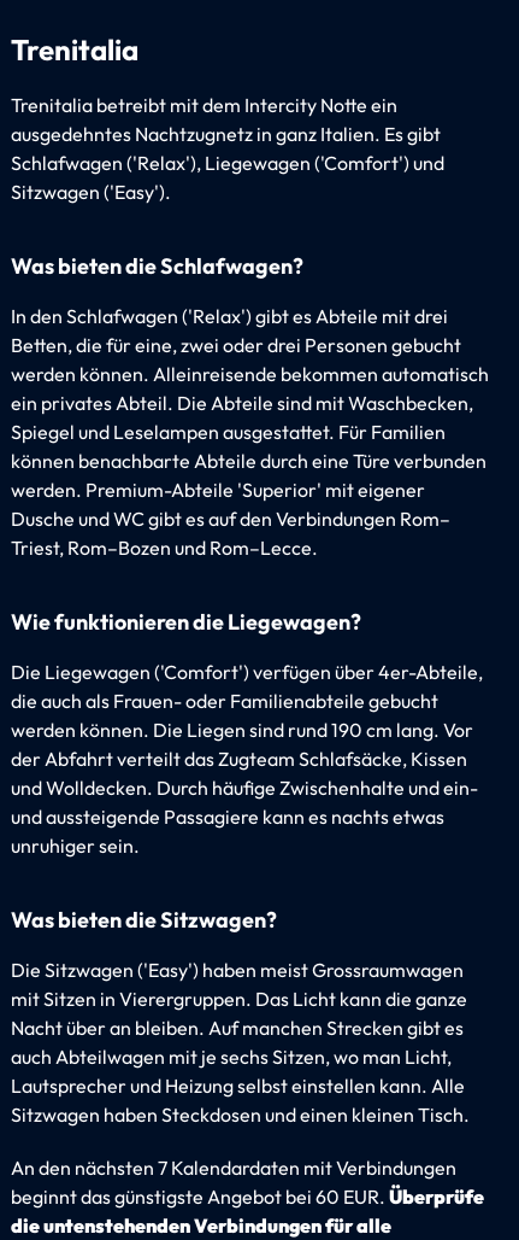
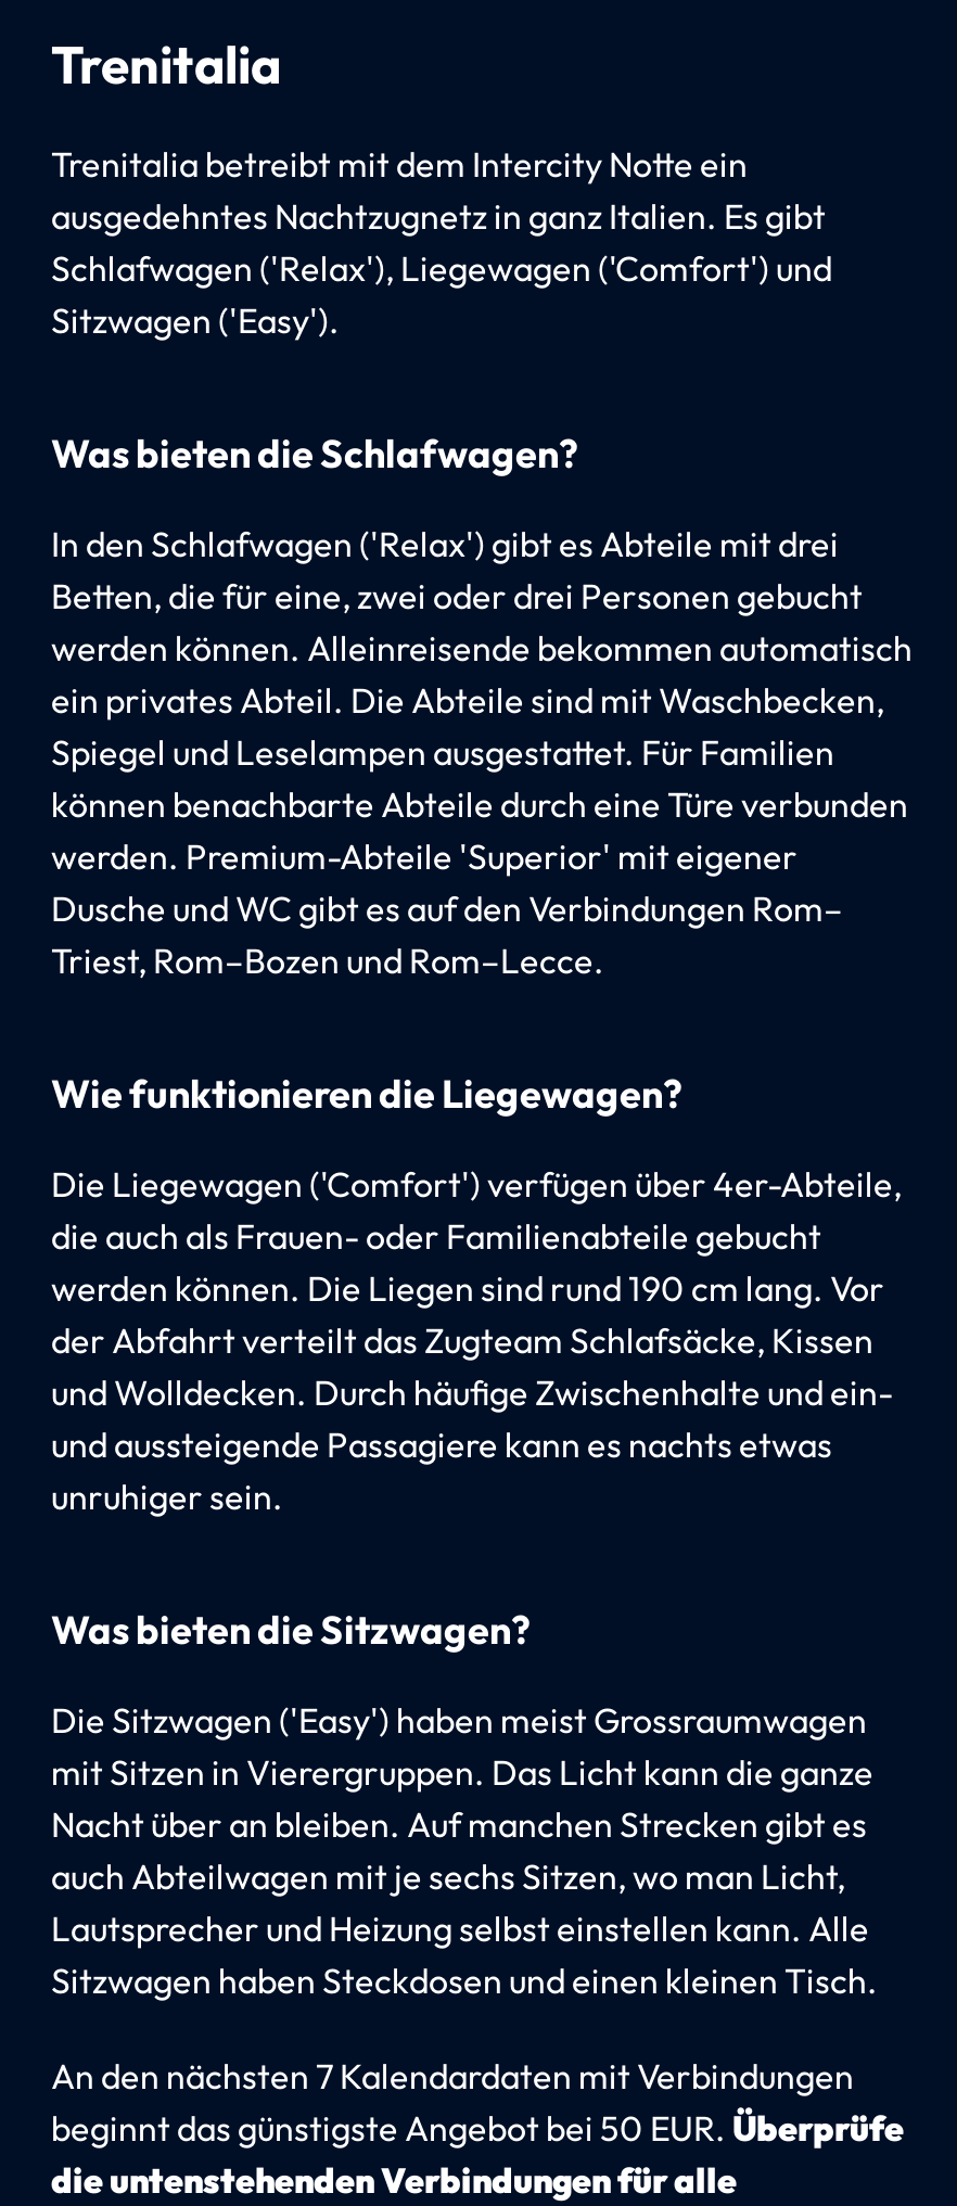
[11,1184,484,1208] beginnt das günstigste Angebot bei 60 EUR. Überprüfe -> [51,2106,904,2149] beginnt das günstigste Angebot bei 50 EUR. Überprüfe

